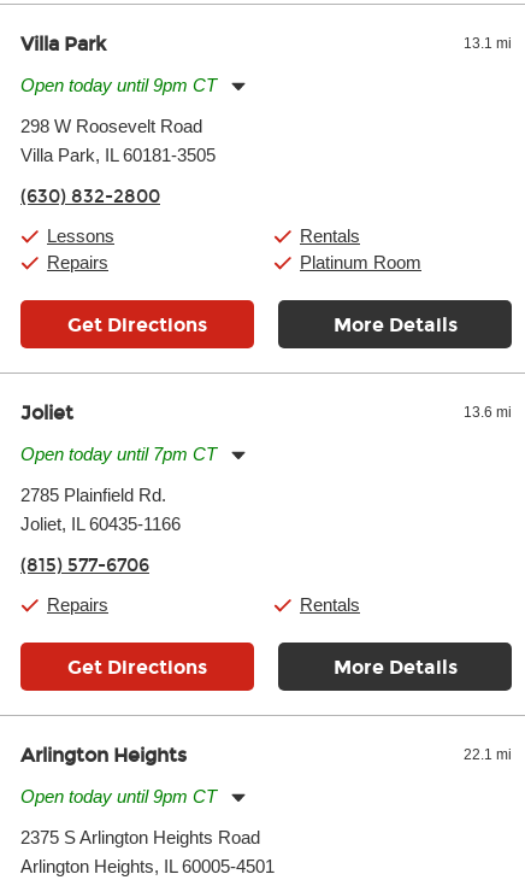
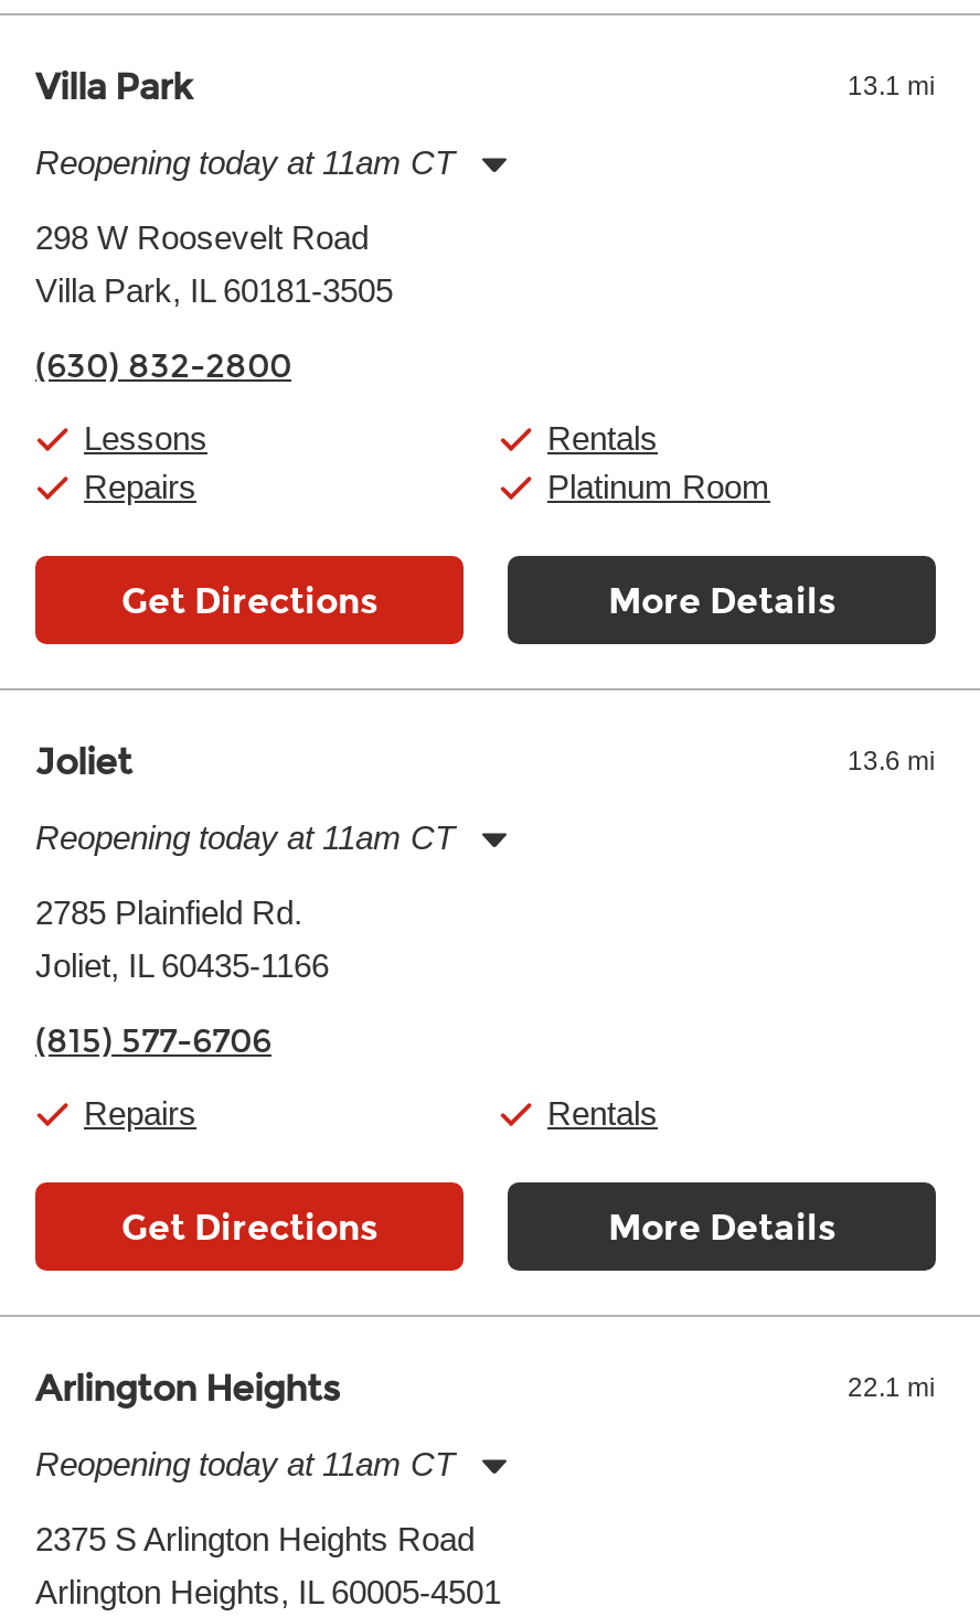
[20,75,217,95] Open today until 9pm CT -> [35,143,455,181] Reopening today at 11am CT
[20,444,217,464] Open today until 7pm CT -> [35,818,455,856] Reopening today at 11am CT
[20,786,217,806] Open today until 9pm CT -> [35,1445,455,1482] Reopening today at 11am CT

